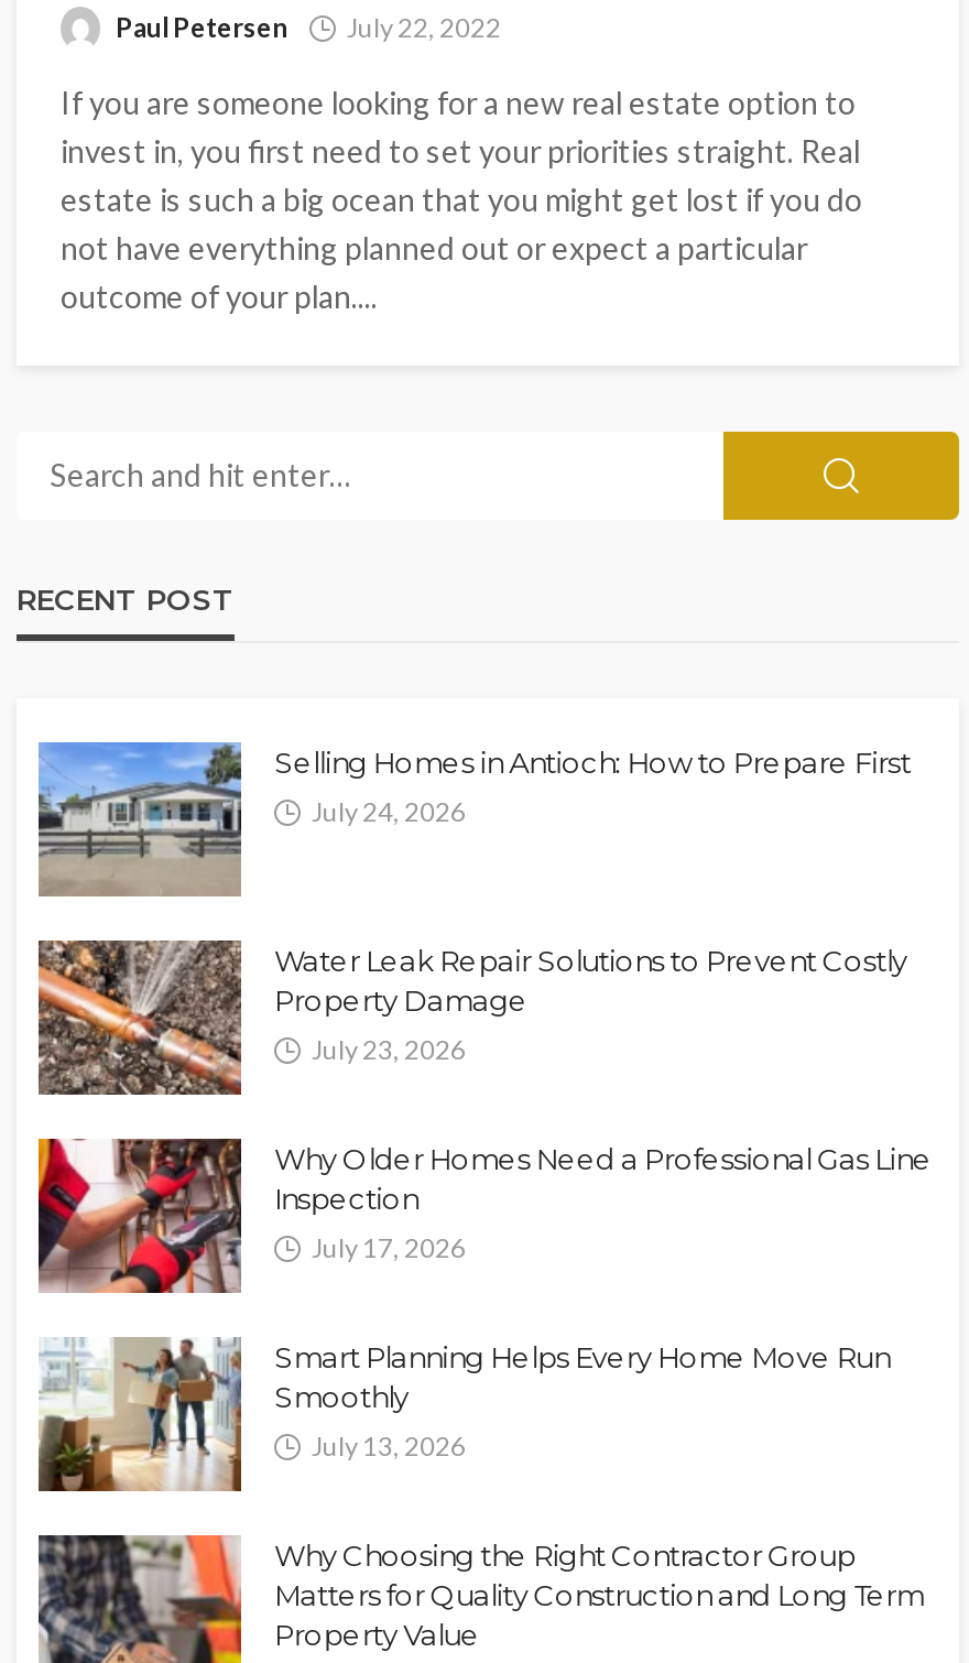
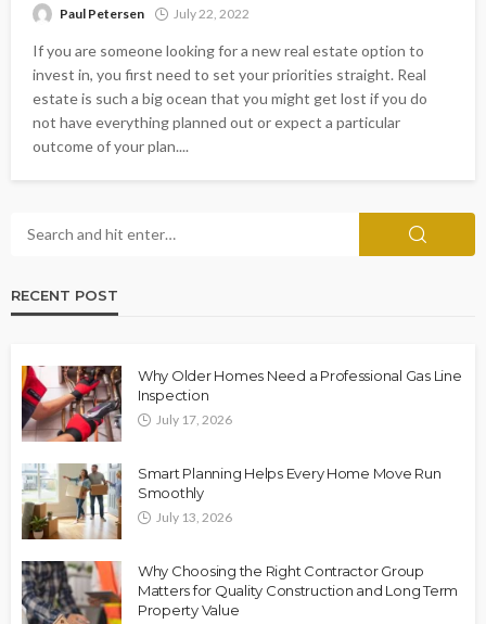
[36,740,911,896] [image] | Selling Homes in Antioch: How to Prepare First | July 24, 2026 -> none
[36,938,907,1095] [image] | Water Leak Repair Solutions to Prevent Costly | Property Damage | July 23, 2026 -> none

